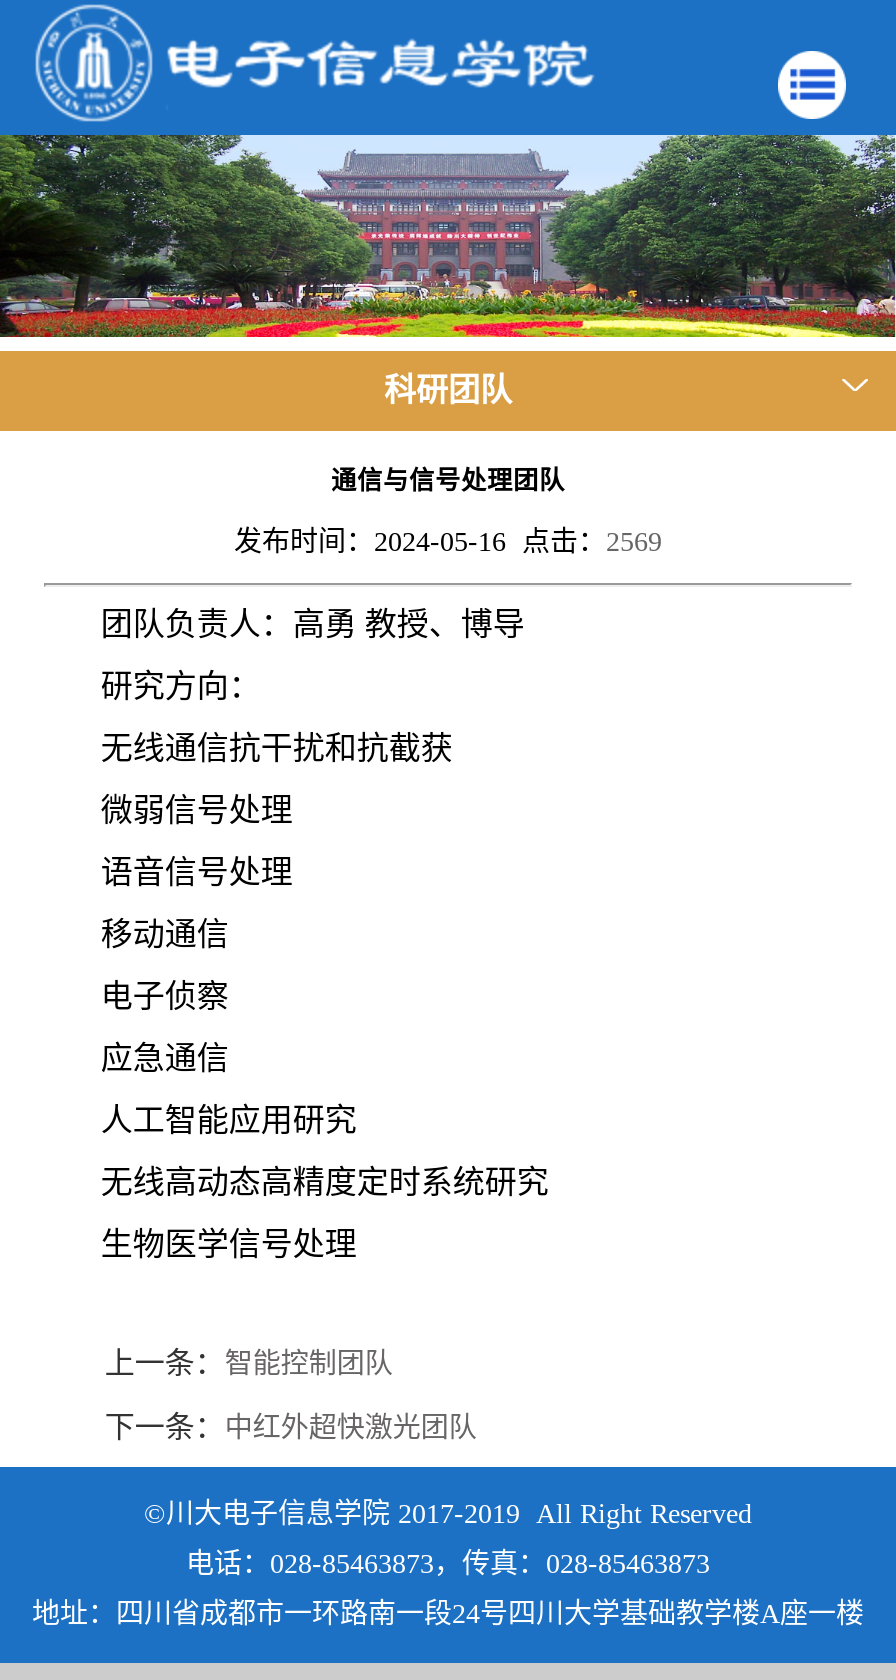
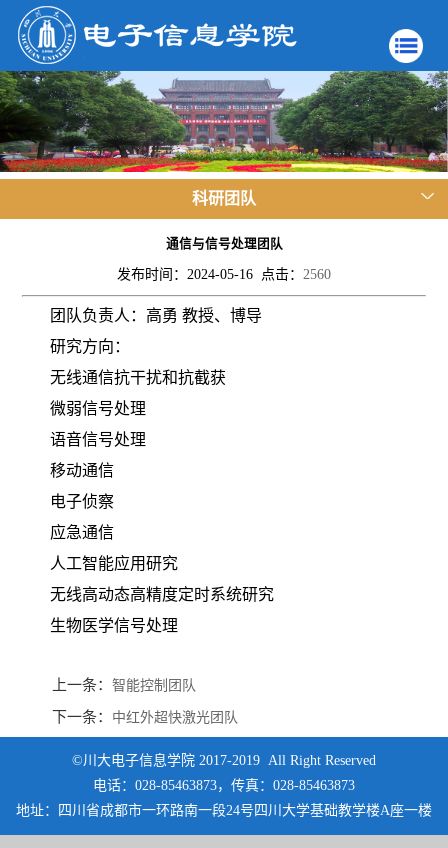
[234,527,662,557] 发布时间：2024-05-16 点击：2569 -> [117,267,331,282] 发布时间：2024-05-16 点击：2560

